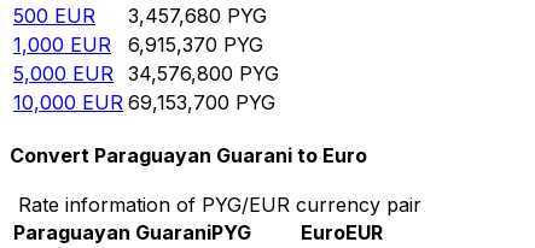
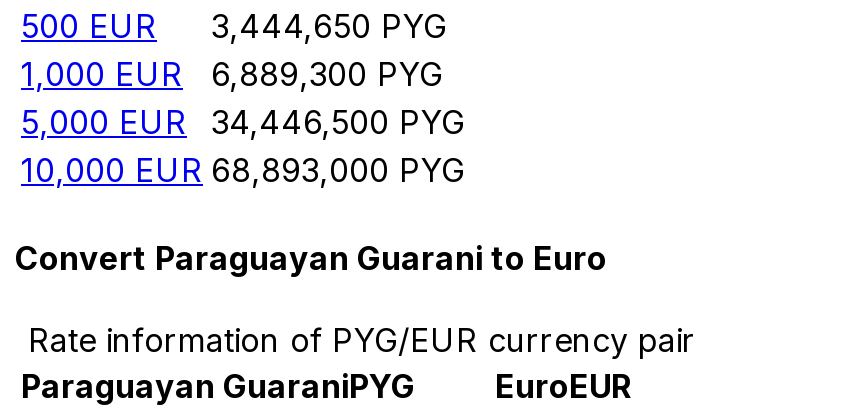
[13,3,267,27] 500 EUR 3,457,680 PYG -> [21,6,447,46] 500 EUR 3,444,650 PYG
[13,32,263,56] 1,000 EUR 6,915,370 PYG -> [21,54,443,94] 1,000 EUR 6,889,300 PYG
[13,61,279,85] 5,000 EUR 34,576,800 PYG -> [21,102,465,142] 5,000 EUR 34,446,500 PYG
[13,90,275,114] 10,000 EUR 69,153,700 PYG -> [21,150,465,190] 10,000 EUR 68,893,000 PYG

